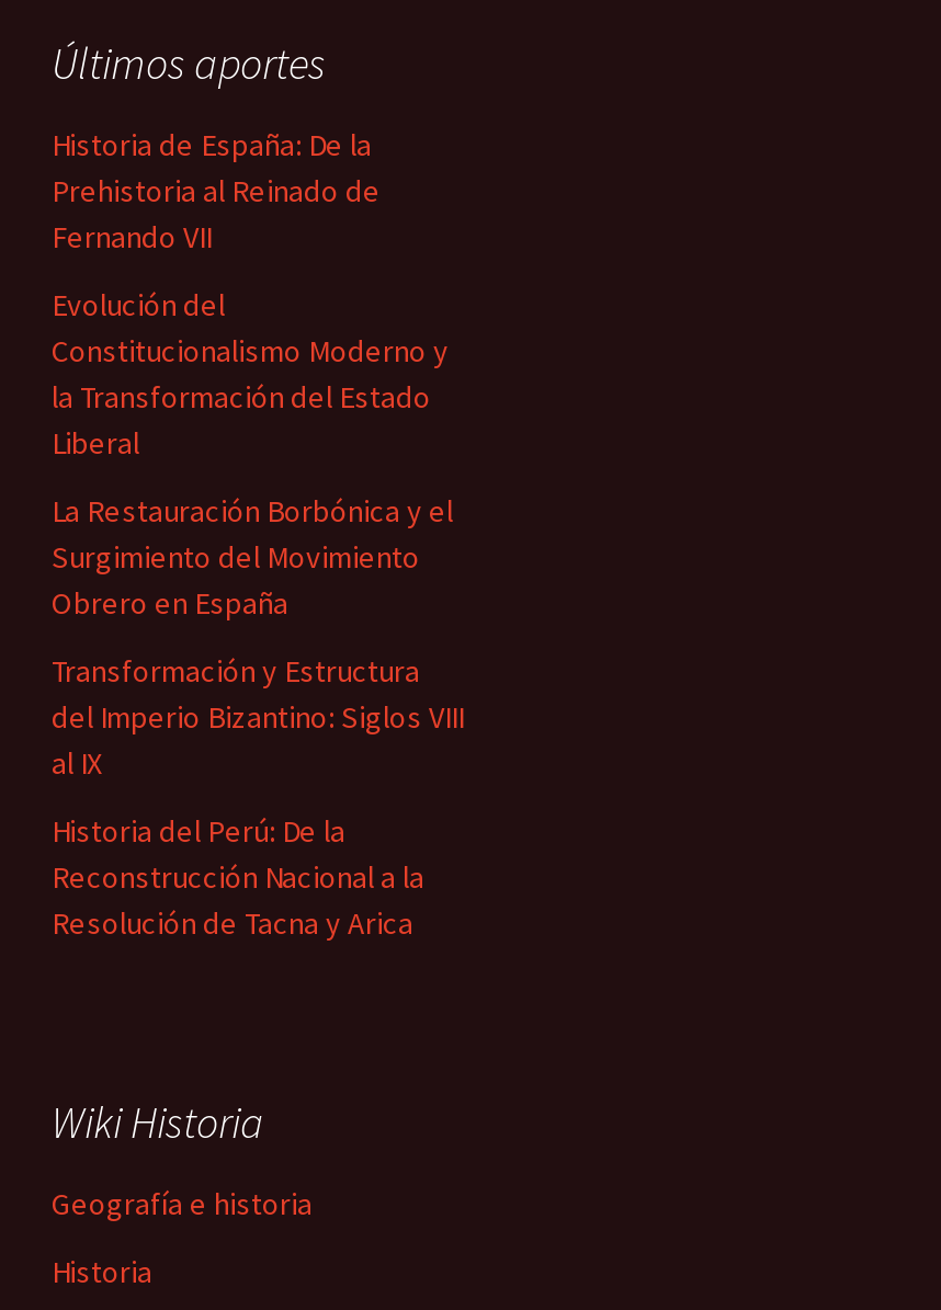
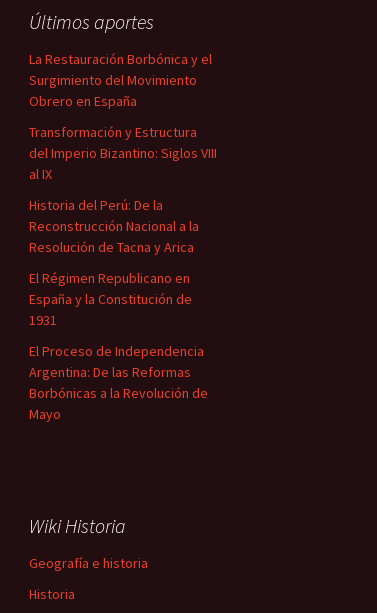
[52,125,449,463] Historia de España: De la | Prehistoria al Reinado de | Fernando VII | Evolución del | Constitucionalismo Moderno y | la Transformación del Estado | Liberal -> none
moved [52,491,464,943] -> [29,50,217,256]: La Restauración Borbónica y el | Surgimiento del Movimiento | Obrero en España | ... | Reconstrucción Nacional a la | Resolución de Tacna y Arica
none -> [29,269,208,423] El Régimen Republicano en | España y la Constitución de | 1931 | El Proceso de Independencia | Argentina: De las Reformas | Borbónicas a la Revolución de | Mayo

